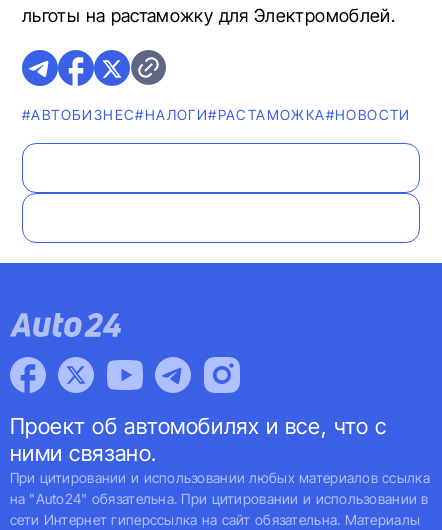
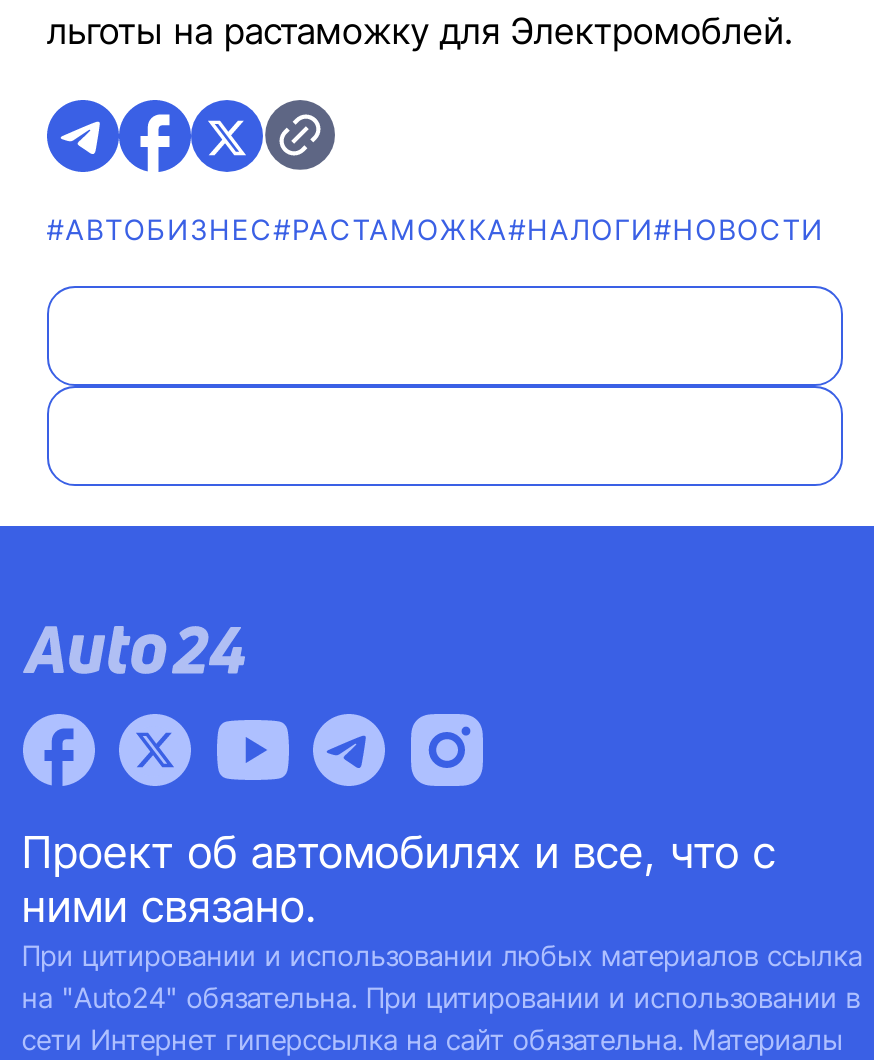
[22,106,411,123] #AВТОБИЗНЕС#НАЛОГИ#РАСТАМОЖКА#НОВОСТИ -> [47,212,825,246] #AВТОБИЗНЕС#РАСТАМОЖКА#НАЛОГИ#НОВОСТИ

